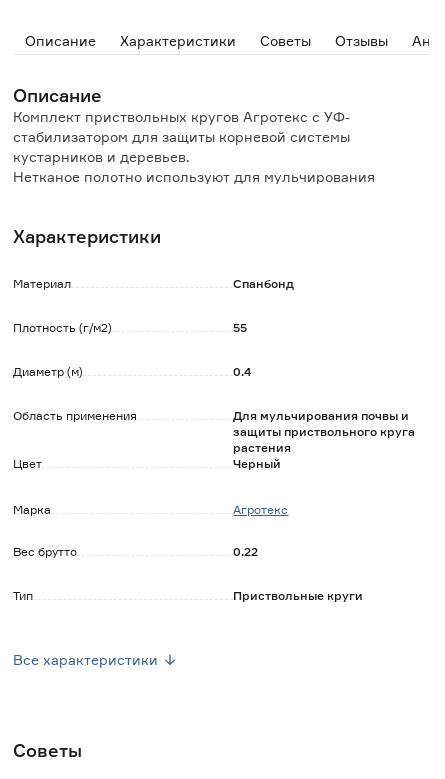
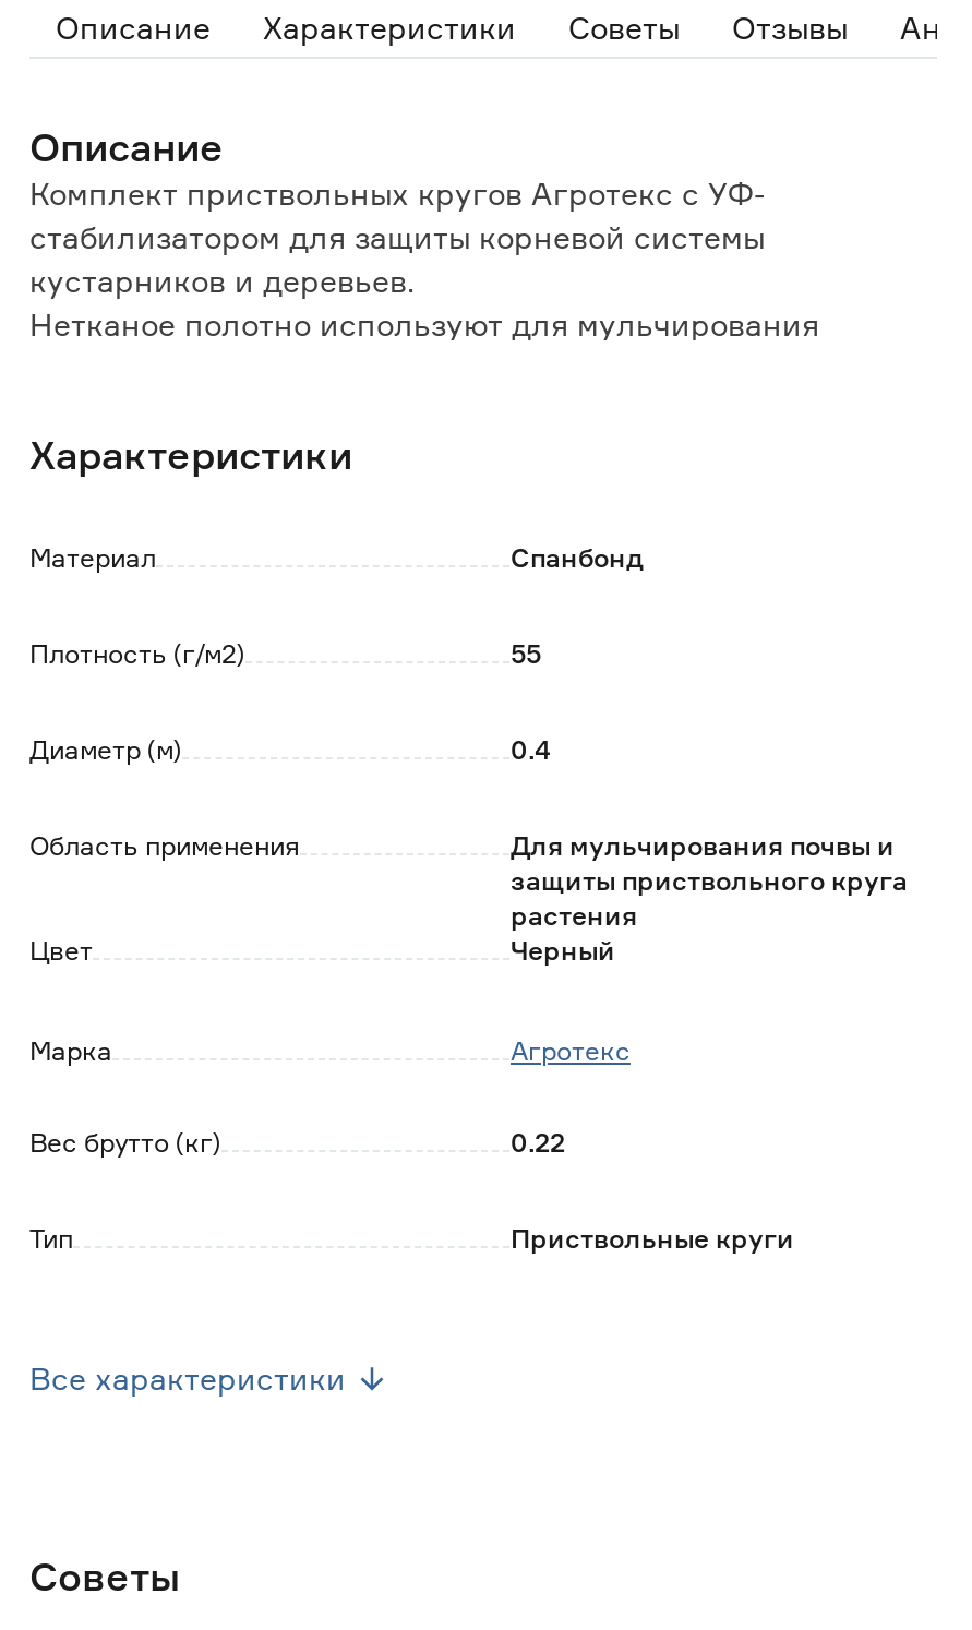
[13,544,77,559] Вес брутто -> [29,1126,221,1159] Вес брутто (кг)

